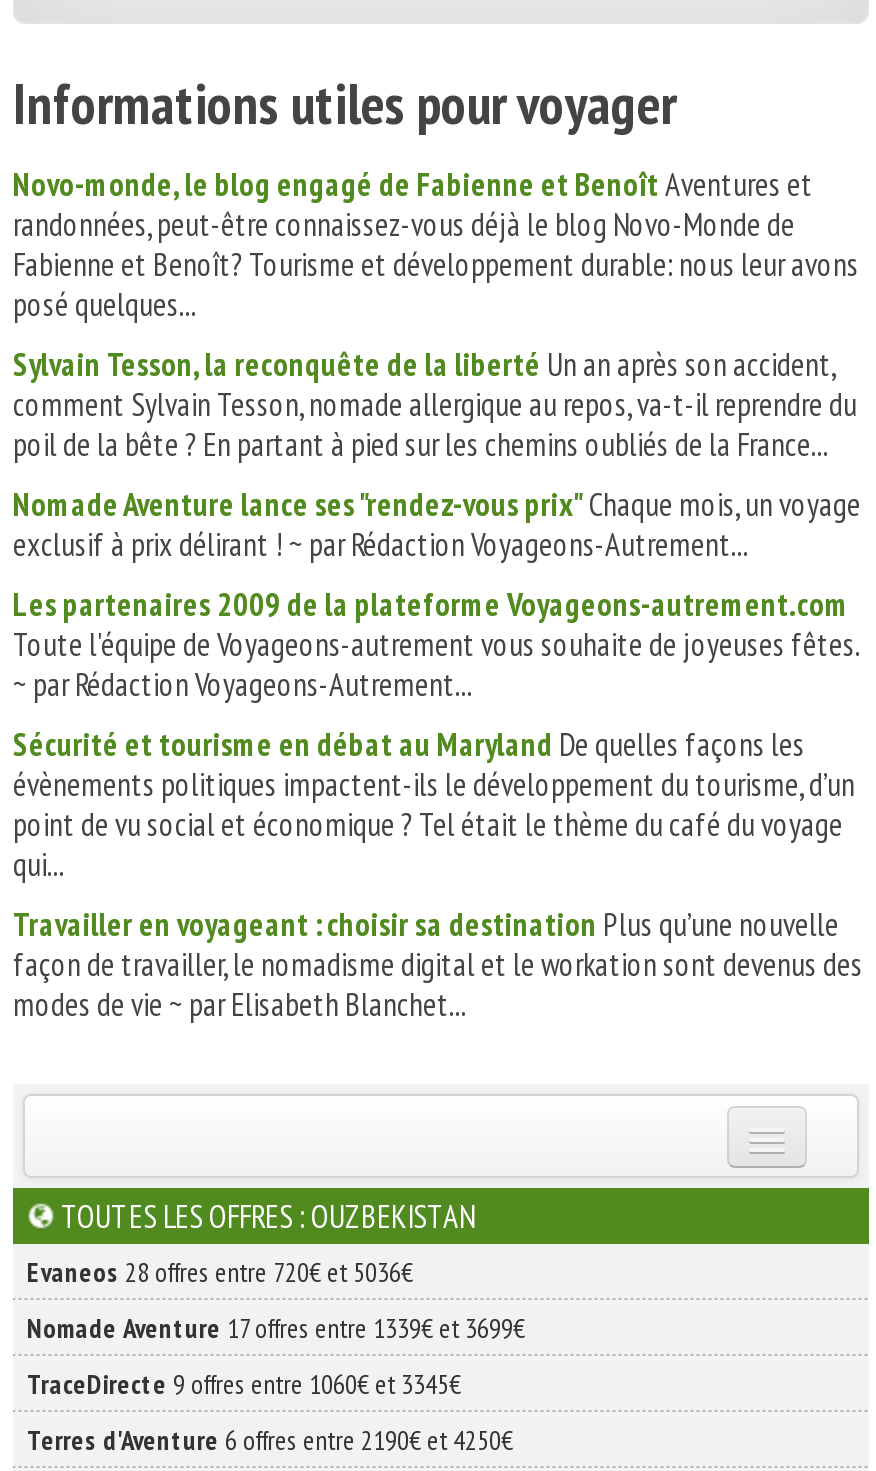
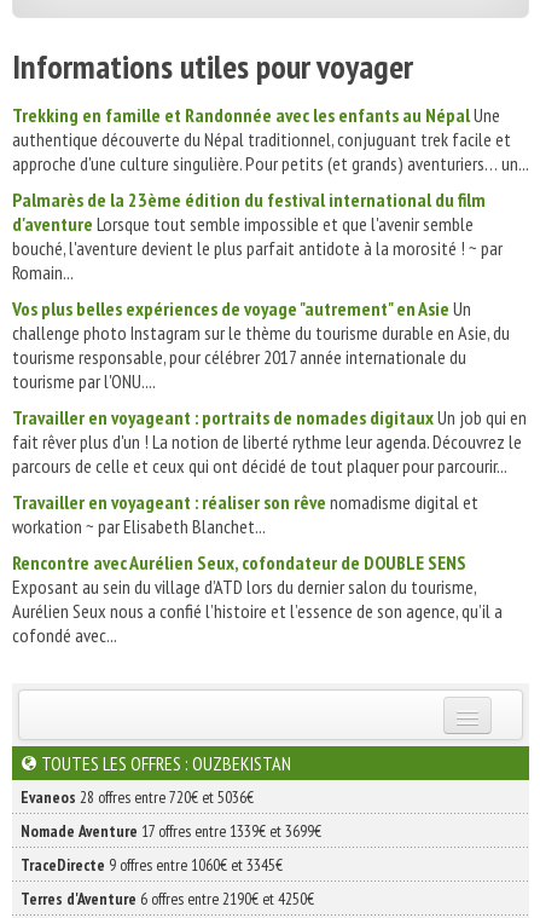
[13,164,859,324] Novo-monde, le blog engagé de Fabienne et Benoît Aventures et | randonnées, peut-être connaissez-vous déjà le blog Novo-Monde de | Fabienne et Benoît? Tourisme et développement durable: nous leur avons | posé quelques... -> [12,103,529,175] Trekking en famille et Randonnée avec les enfants au Népal Une | authentique découverte du Népal traditionnel, conjuguant trek facile et | approche d'une culture singulière. Pour petits (et grands) aventuriers… un...
[13,344,857,464] Sylvain Tesson, la reconquête de la liberté Un an après son accident, | comment Sylvain Tesson, nomade allergique au repos, va-t-il reprendre du | poil de la bête ? En partant à pied sur les chemins oubliés de la France... -> [12,187,503,284] Palmarès de la 23ème édition du festival international du film | d'aventure Lorsque tout semble impossible et que l'avenir semble | bouché, l'aventure devient le plus parfait antidote à la morosité ! ~ par | Romain...
[13,484,861,564] Nomade Aventure lance ses "rendez-vous prix" Chaque mois, un voyage | exclusif à prix délirant ! ~ par Rédaction Voyageons-Autrement... -> [12,296,510,393] Vos plus belles expériences de voyage "autrement" en Asie Un | challenge photo Instagram sur le thème du tourisme durable en Asie, du | tourisme responsable, pour célébrer 2017 année internationale du | tourisme par l'ONU....
[13,584,859,704] Les partenaires 2009 de la plateforme Voyageons-autrement.com | Toute l'équipe de Voyageons-autrement vous souhaite de joyeuses fêtes. | ~ par Rédaction Voyageons-Autrement... -> [12,405,527,478] Travailler en voyageant : portraits de nomades digitaux Un job qui en | fait rêver plus d'un ! La notion de liberté rythme leur agenda. Découvrez le | parcours de celle et ceux qui ont décidé de tout plaquer pour parcourir...
[13,724,855,884] Sécurité et tourisme en débat au Maryland De quelles façons les | évènements politiques impactent-ils le développement du tourisme, d’un | point de vu social et économique ? Tel était le thème du café du voyage | qui... -> [12,490,478,538] Travailler en voyageant : réaliser son rêve nomadisme digital et | workation ~ par Elisabeth Blanchet...
[13,904,863,1024] Travailler en voyageant : choisir sa destination Plus qu’une nouvelle | façon de travailler, le nomadisme digital et le workation sont devenus des | modes de vie ~ par Elisabeth Blanchet... -> [12,550,503,647] Rencontre avec Aurélien Seux, cofondateur de DOUBLE SENS | Exposant au sein du village d’ATD lors du dernier salon du tourisme, | Aurélien Seux nous a confié l’histoire et l’essence de son agence, qu’il a | cofondé avec...

